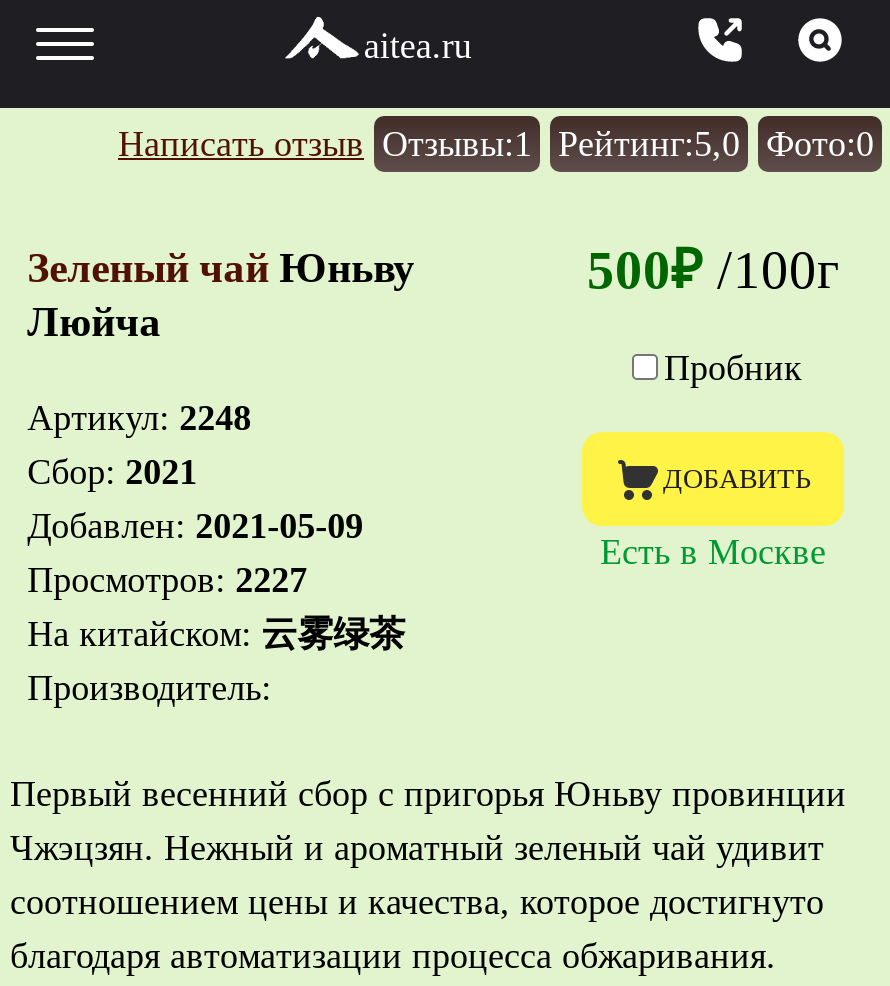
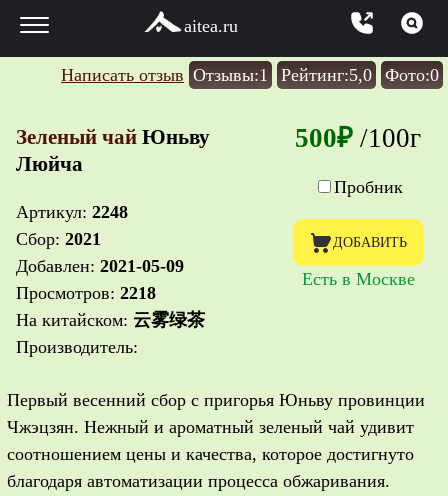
[27,560,307,600] Просмотров: 2227 -> [16,283,156,303] Просмотров: 2218

